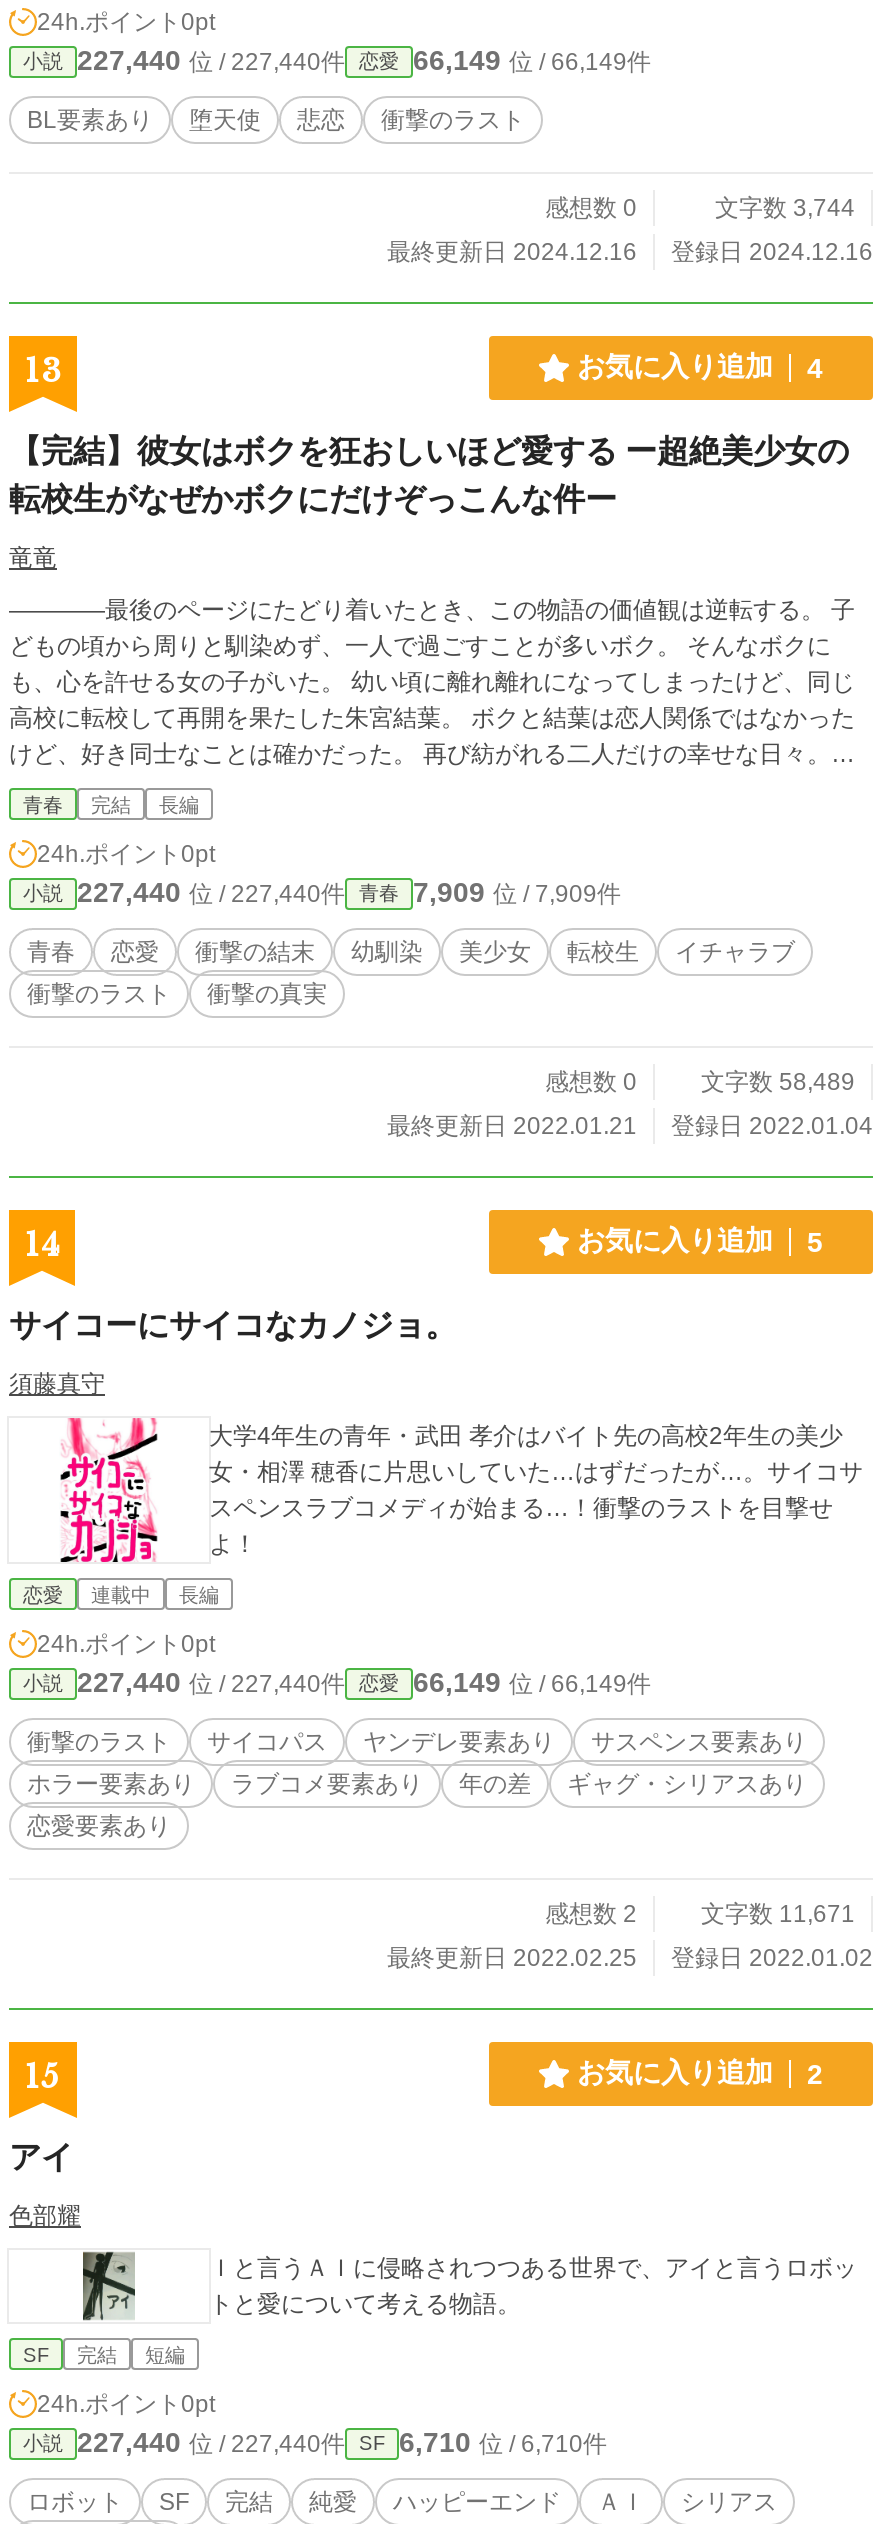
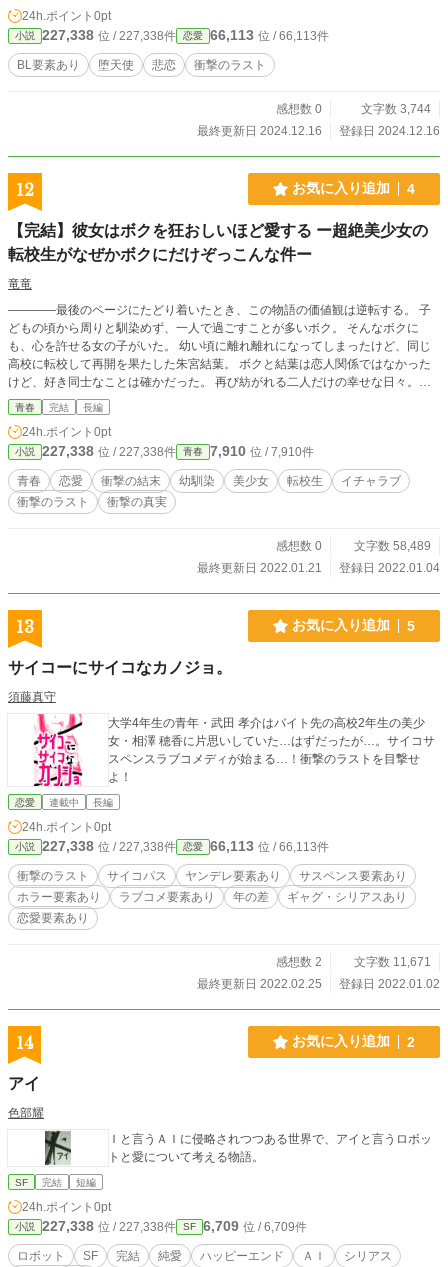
[77,44,345,76] 227,440位 / 227,440件 -> [42,27,176,43] 227,338位 / 227,338件
[413,44,651,76] 66,149位 / 66,149件 -> [210,27,329,43] 66,113位 / 66,113件
[25,350,61,390] 13 -> [16,180,34,200] 12
[77,876,345,908] 227,440位 / 227,440件 -> [42,443,176,459] 227,338位 / 227,338件
[413,876,621,908] 7,909位 / 7,909件 -> [210,443,314,459] 7,910位 / 7,910件
[25,1224,59,1264] 14 -> [16,617,34,637] 13
[77,1666,345,1698] 227,440位 / 227,440件 -> [42,838,176,854] 227,338位 / 227,338件
[413,1666,651,1698] 66,149位 / 66,149件 -> [210,838,329,854] 66,113位 / 66,113件
[25,2056,61,2096] 15 -> [16,1033,33,1053] 14
[77,2426,345,2458] 227,440位 / 227,440件 -> [42,1218,176,1234] 227,338位 / 227,338件
[399,2426,607,2458] 6,710位 / 6,710件 -> [203,1218,307,1234] 6,709位 / 6,709件

